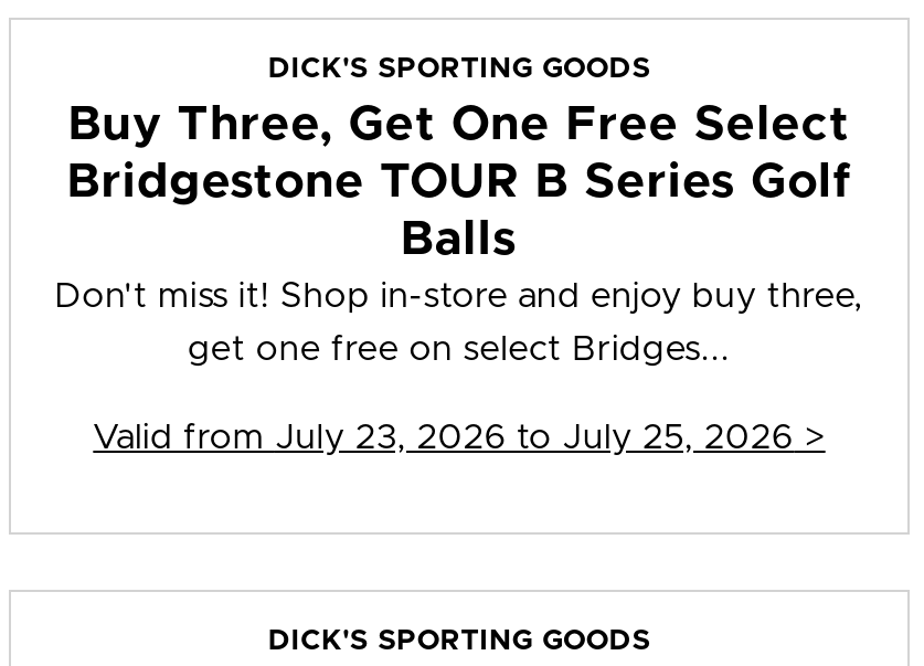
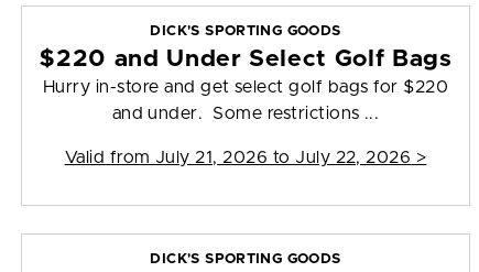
[55,102,864,314] Buy Three, Get One Free Select | Bridgestone TOUR B Series Golf | Balls | Don't miss it! Shop in-store and enjoy buy three, -> [39,48,452,96] $220 and Under Select Golf Bags | Hurry in-store and get select golf bags for $220
[188,332,731,367] get one free on select Bridges... -> [112,105,379,122] and under. Some restrictions ...
[93,420,825,455] Valid from July 23, 2026 to July 25, 2026 > -> [65,149,426,167] Valid from July 21, 2026 to July 22, 2026 >

